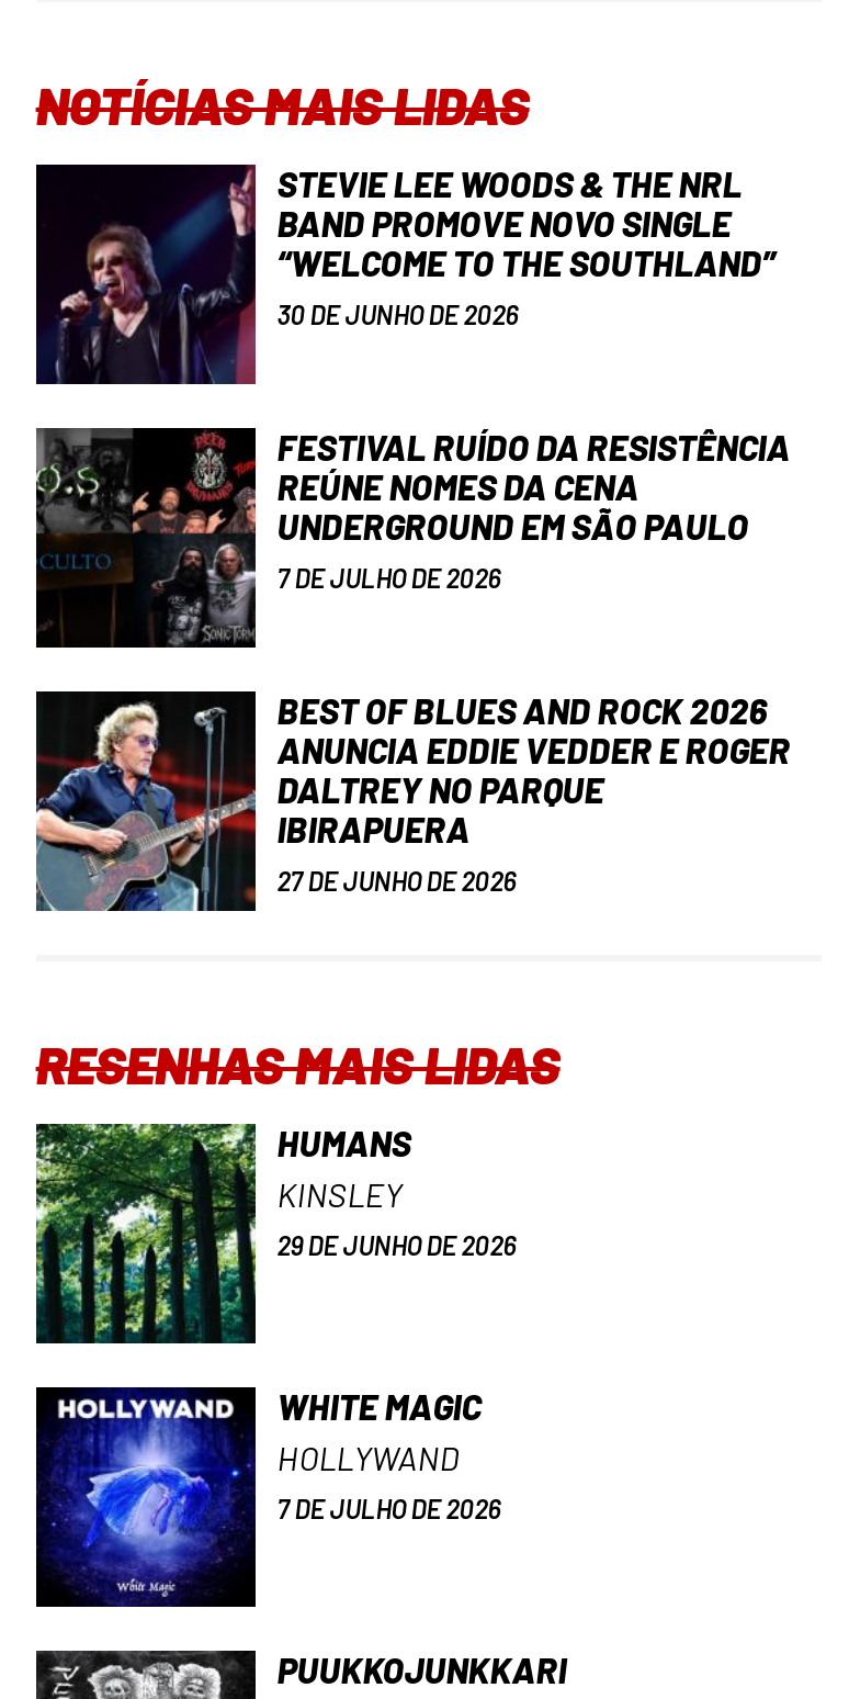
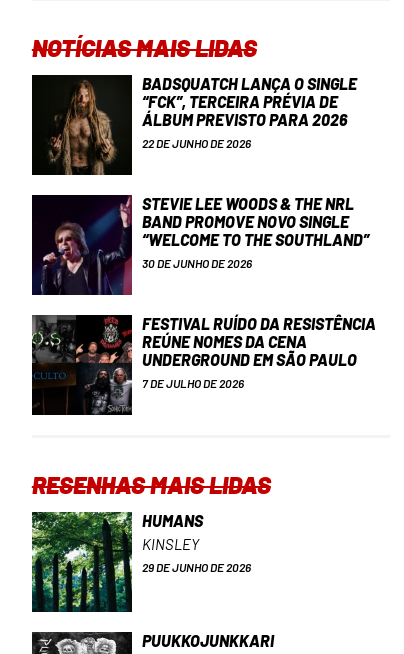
none -> [32,74,357,176] [image] | BADSQUATCH LANÇA O SINGLE | “FCK”, TERCEIRA PRÉVIA DE | ÁLBUM PREVISTO PARA 2026 | 22 DE JUNHO DE 2026
moved [36,162,790,593] -> [32,194,376,390]: [image] | STEVIE LEE WOODS & THE NRL | BAND PROMOVE NOVO SINGLE | ... | UNDERGROUND EM SÃO PAULO | 7 DE JULHO DE 2026
[34,689,790,913] [image] | BEST OF BLUES AND ROCK 2026 | ANUNCIA EDDIE VEDDER E ROGER | DALTREY NO PARQUE | IBIRAPUERA | 27 DE JUNHO DE 2026 -> none
[36,1385,501,1607] [image] | WHITE MAGIC | HOLLYWAND | 7 DE JULHO DE 2026 -> none

